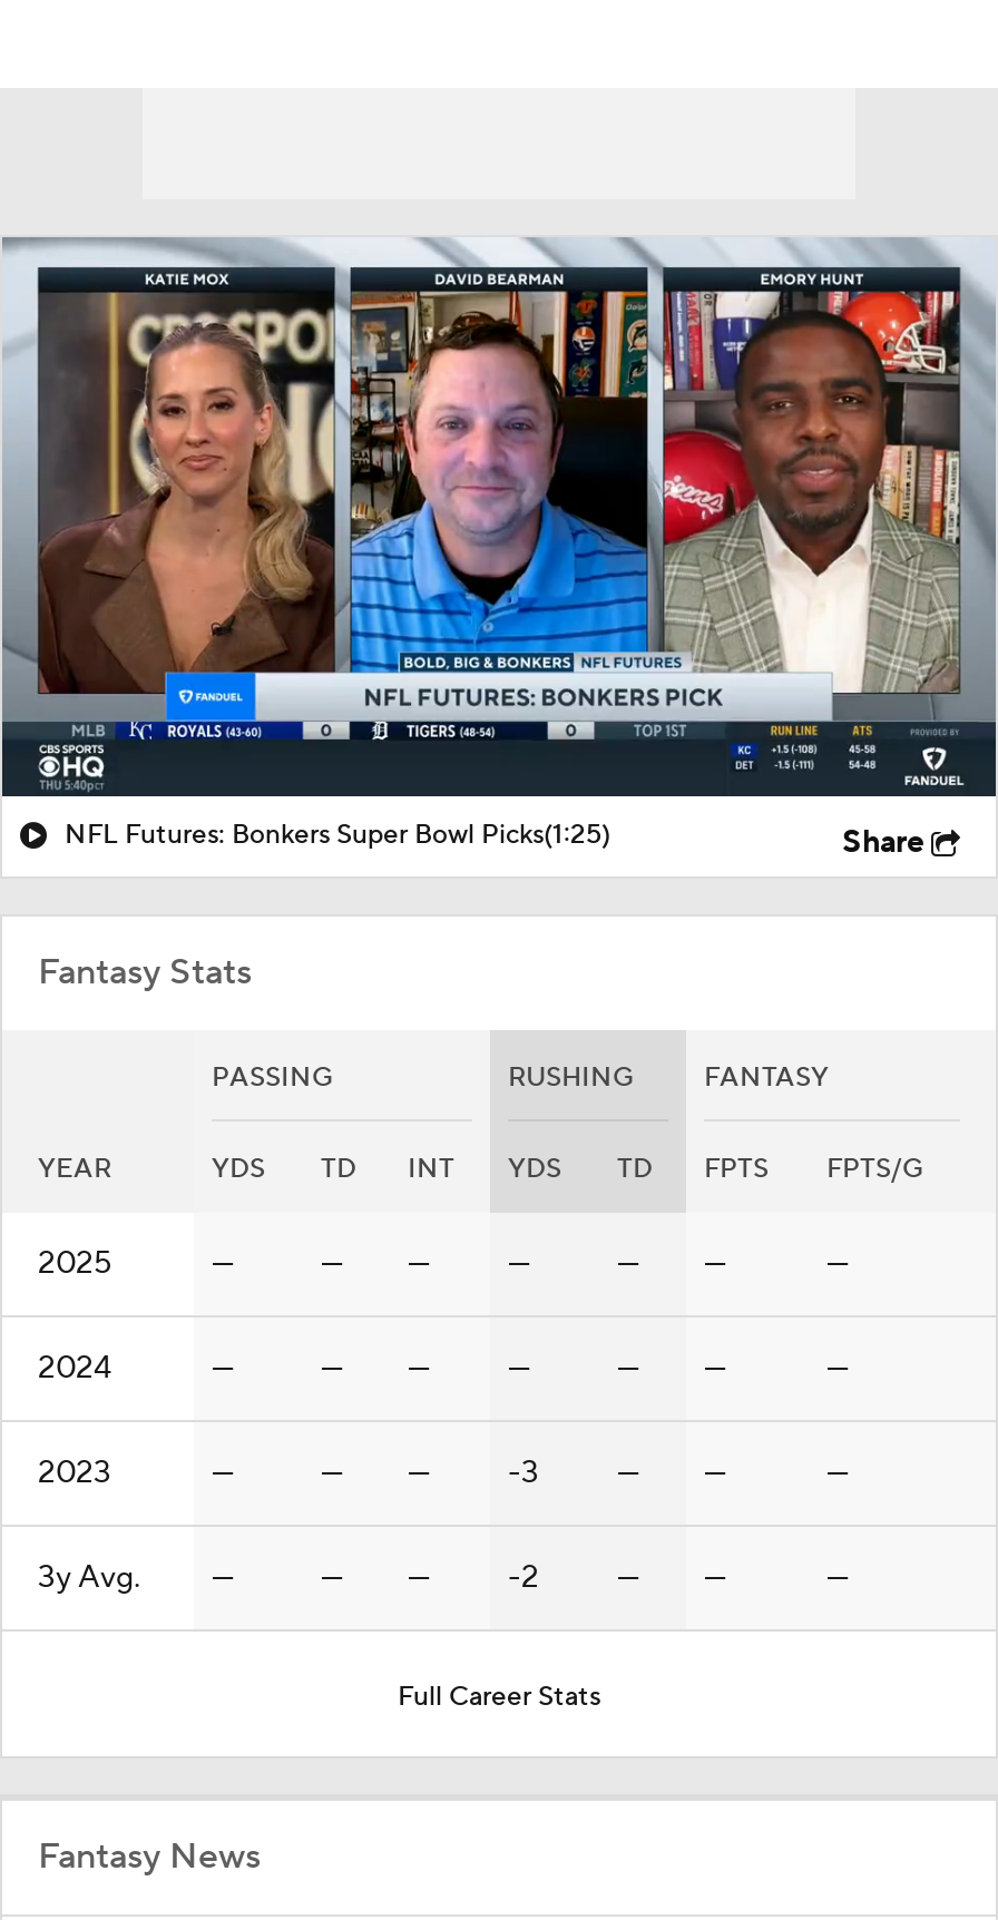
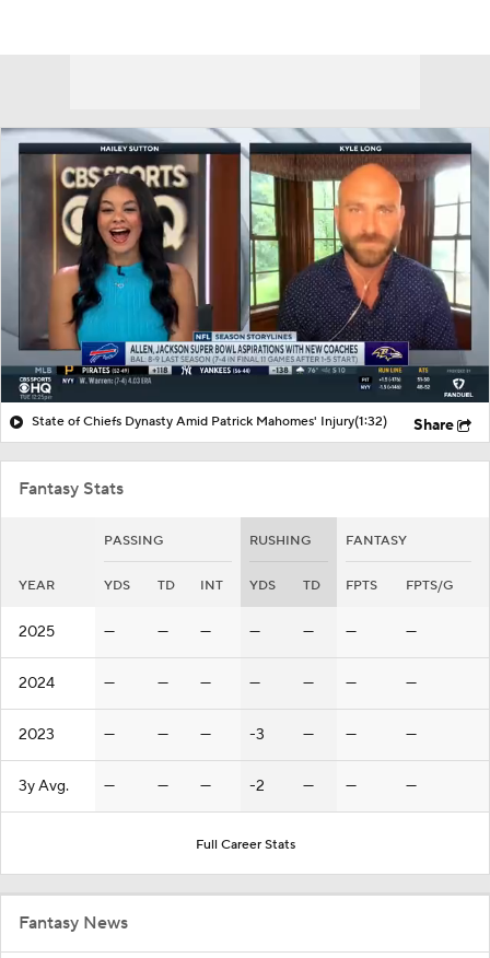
[40,237,962,852] [image] | NFL Futures: Bonkers Super Bowl Picks(1:25) -> [20,128,471,430] [image] | State of Chiefs Dynasty Amid Patrick Mahomes' Injury(1:32)

